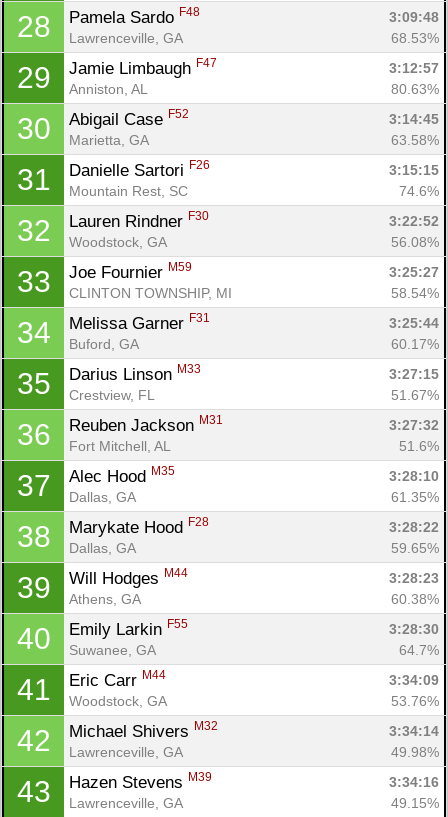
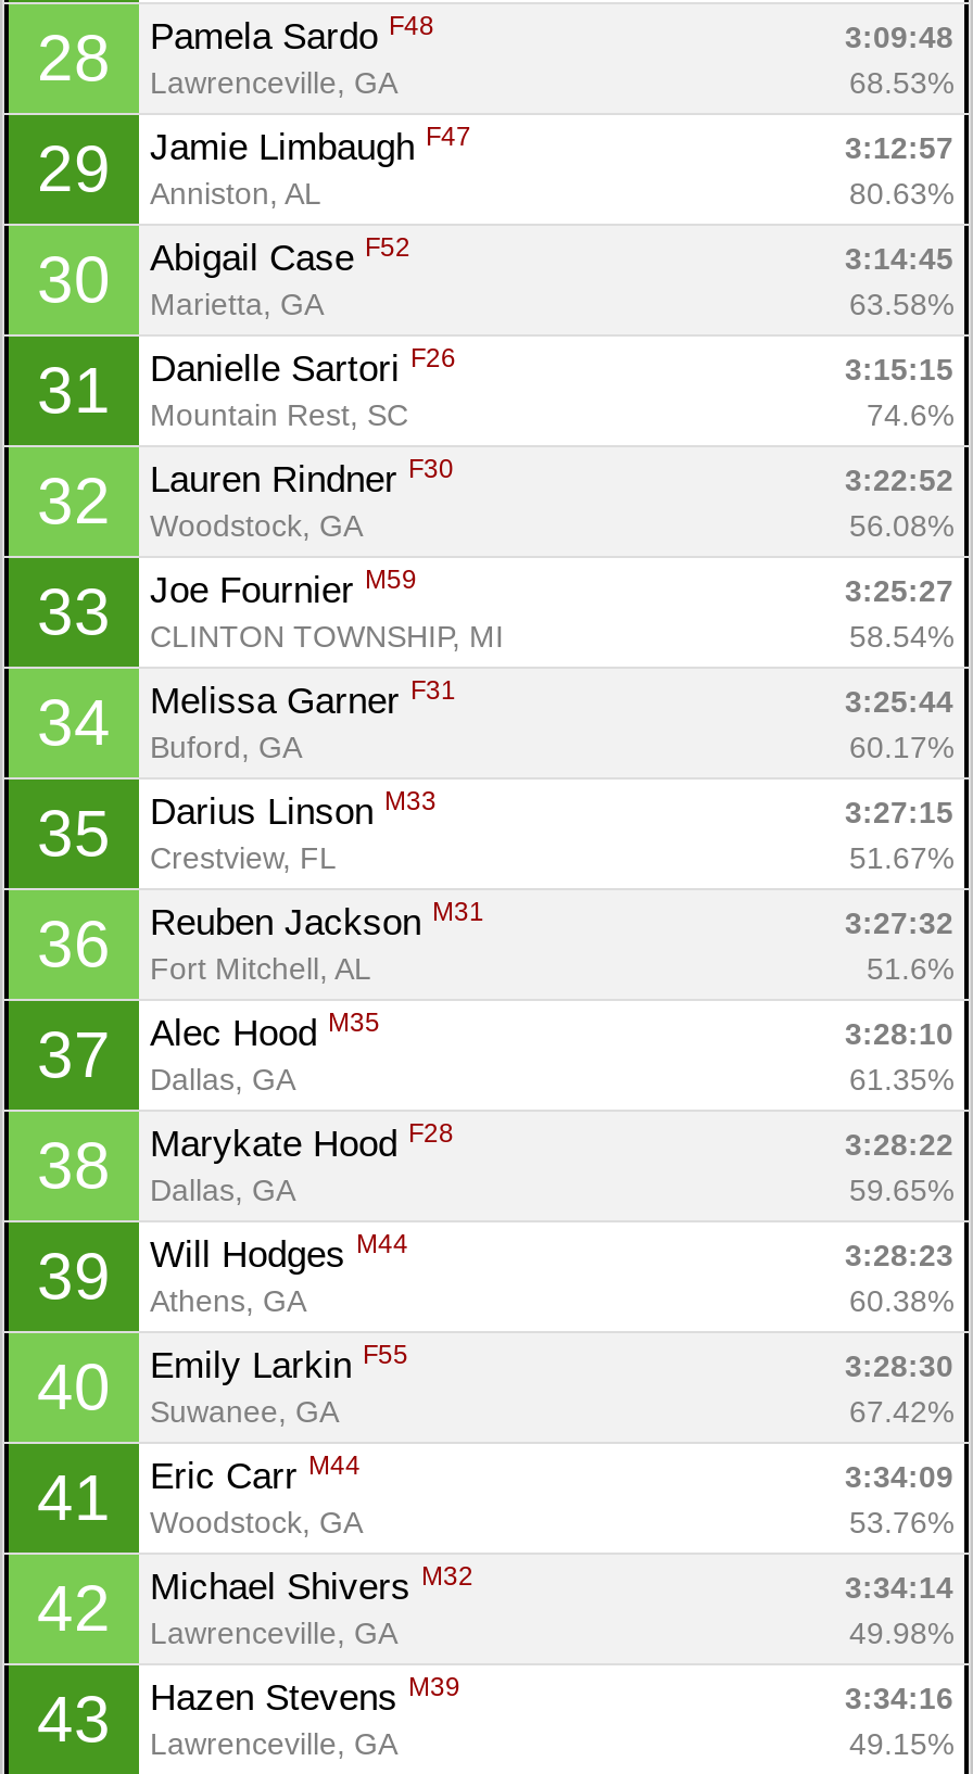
[399,642,439,658] 64.7% -> [849,1394,953,1429] 67.42%

